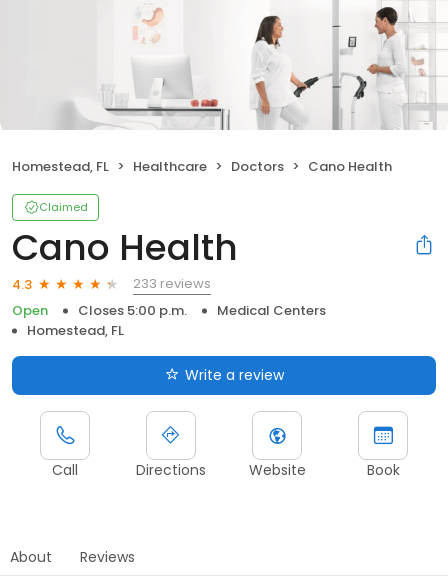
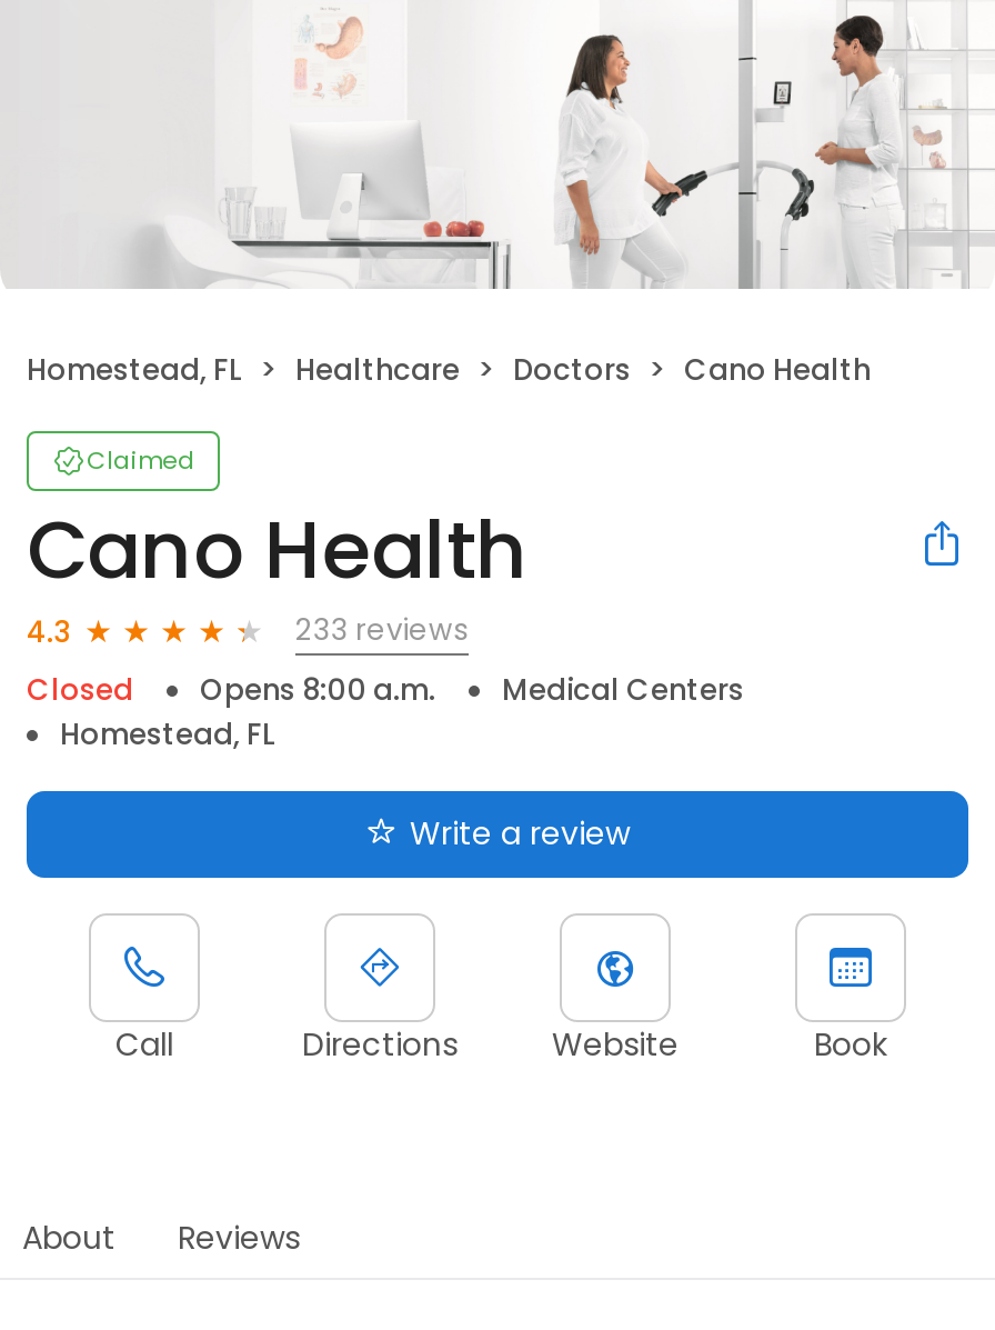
[12,301,187,320] Open | Closes 5:00 p.m. -> [27,669,435,712] Closed | Opens 8:00 a.m.

